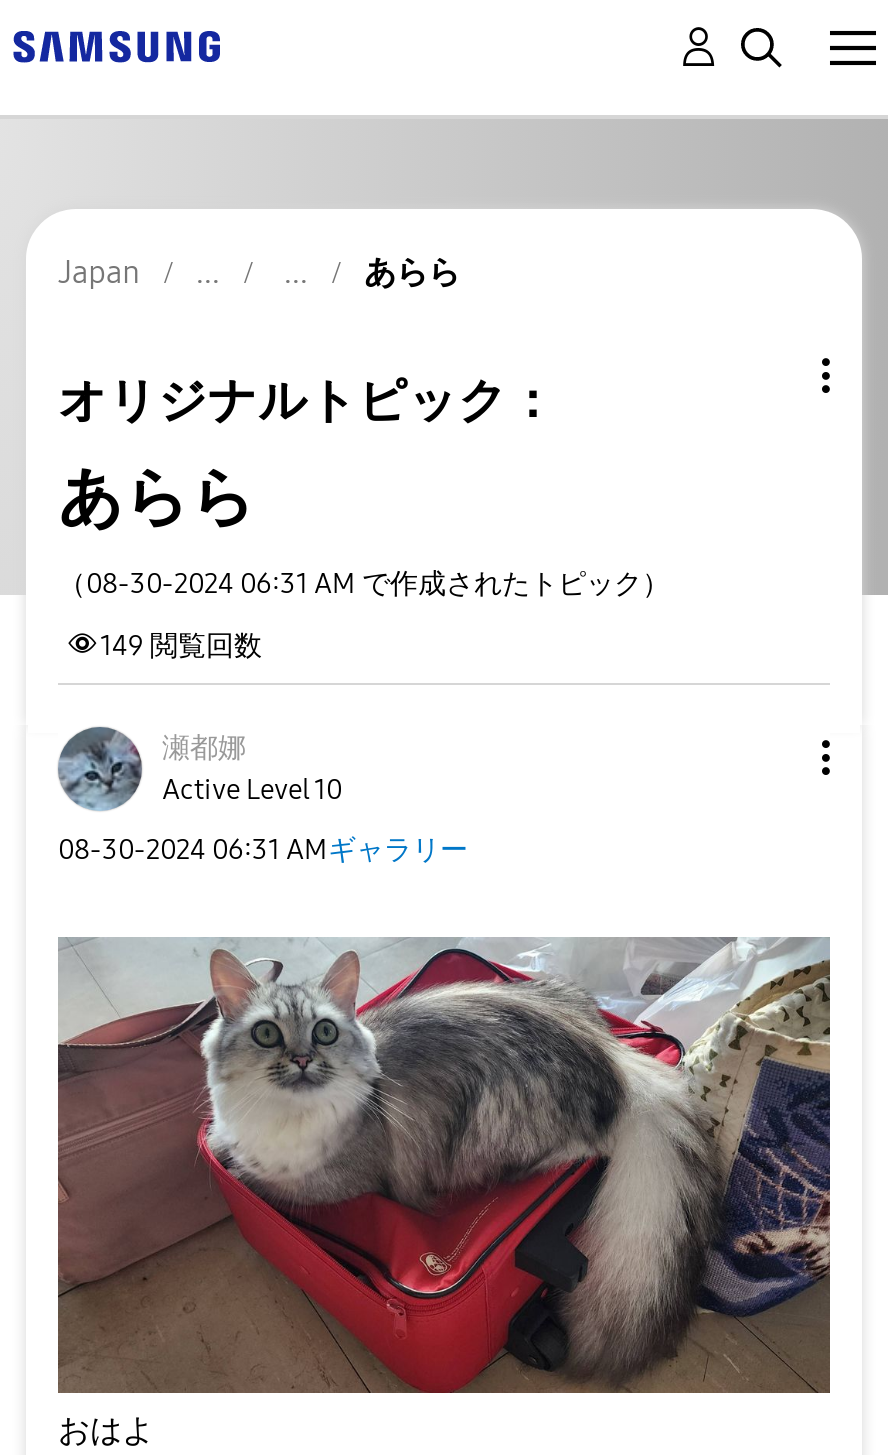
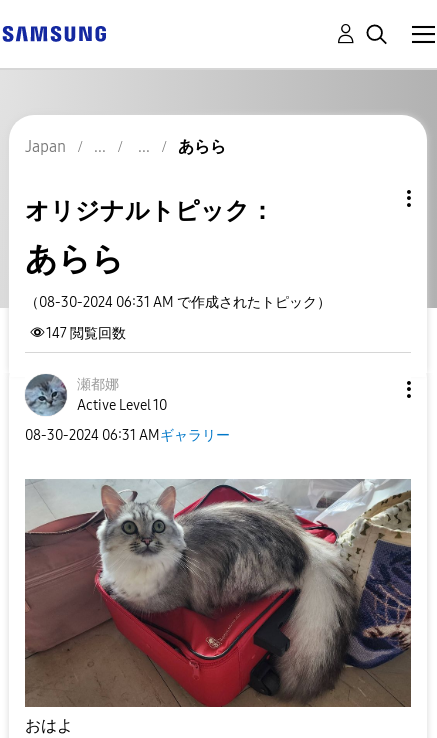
[100,628,262,662] 149 閲覧回数 -> [46,324,126,341] 147 閲覧回数

